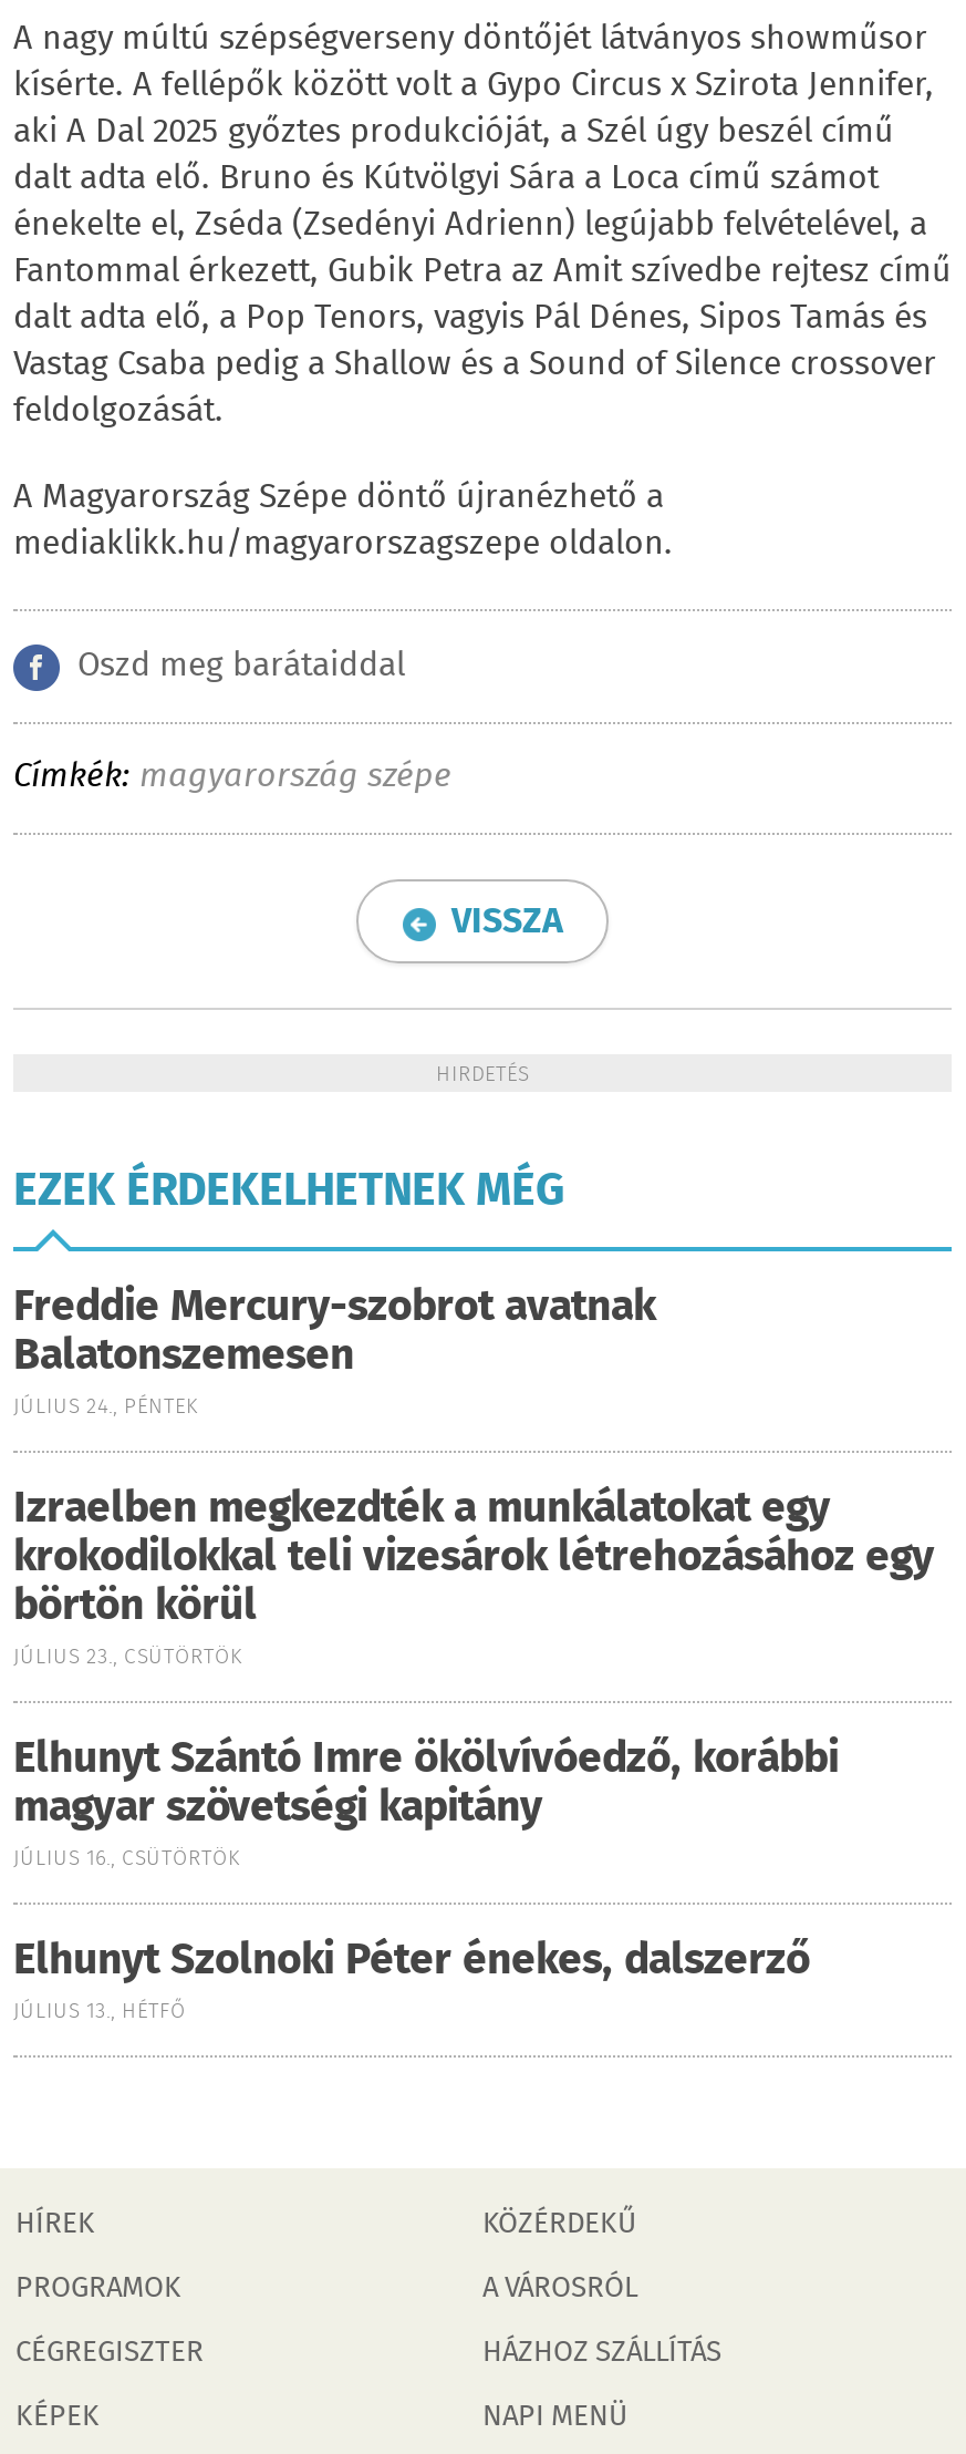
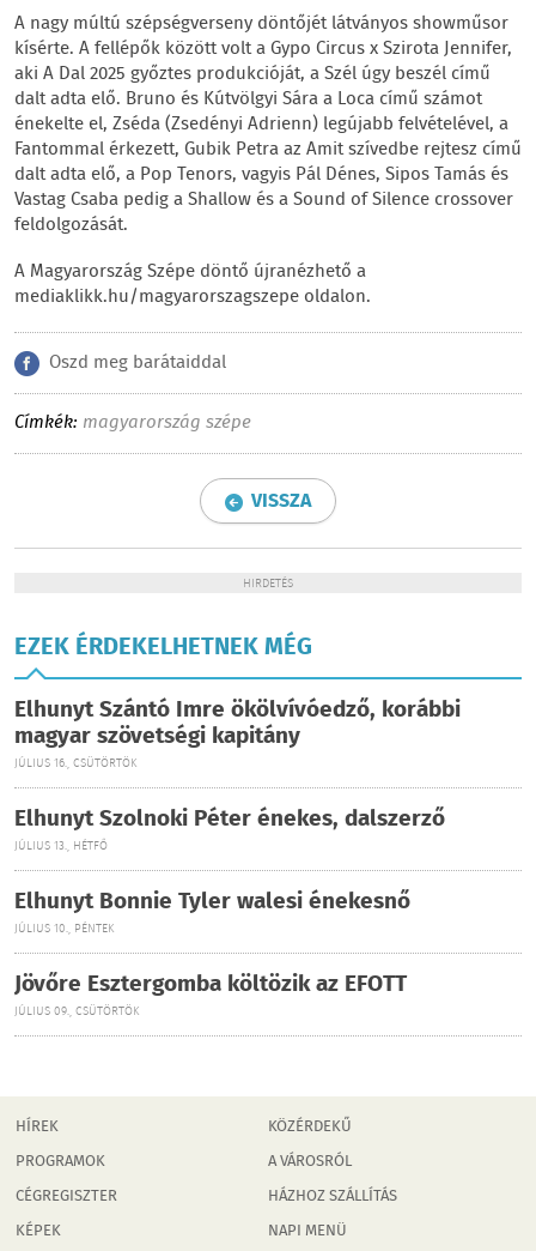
[13,1276,934,1674] Freddie Mercury-szobrot avatnak | Balatonszemesen | JÚLIUS 24., PÉNTEK | Izraelben megkezdték a munkálatokat egy | krokodilokkal teli vizesárok létrehozásához egy | börtön körül | JÚLIUS 23., CSÜTÖRTÖK -> none
moved [13,1728,839,2029] -> [14,693,461,856]: Elhunyt Szántó Imre ökölvívóedző, korábbi | magyar szövetségi kapitány | JÚLIUS 16., CSÜTÖRTÖK | Elhunyt Szolnoki Péter énekes, dalszerző | JÚLIUS 13., HÉTFŐ
none -> [14,884,410,1021] Elhunyt Bonnie Tyler walesi énekesnő | JÚLIUS 10., PÉNTEK | Jövőre Esztergomba költözik az EFOTT | JÚLIUS 09., CSÜTÖRTÖK

